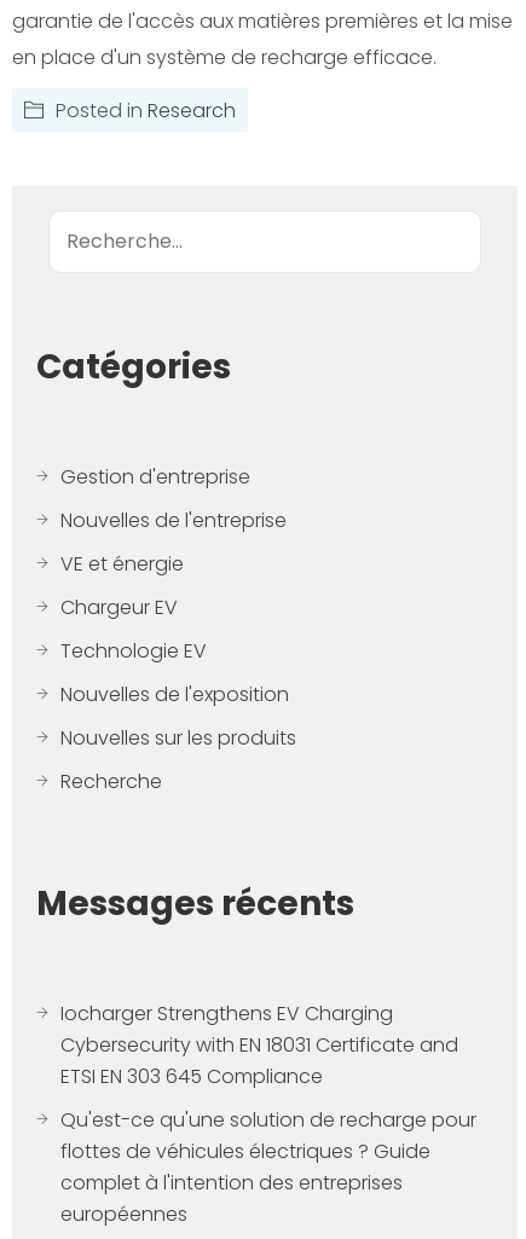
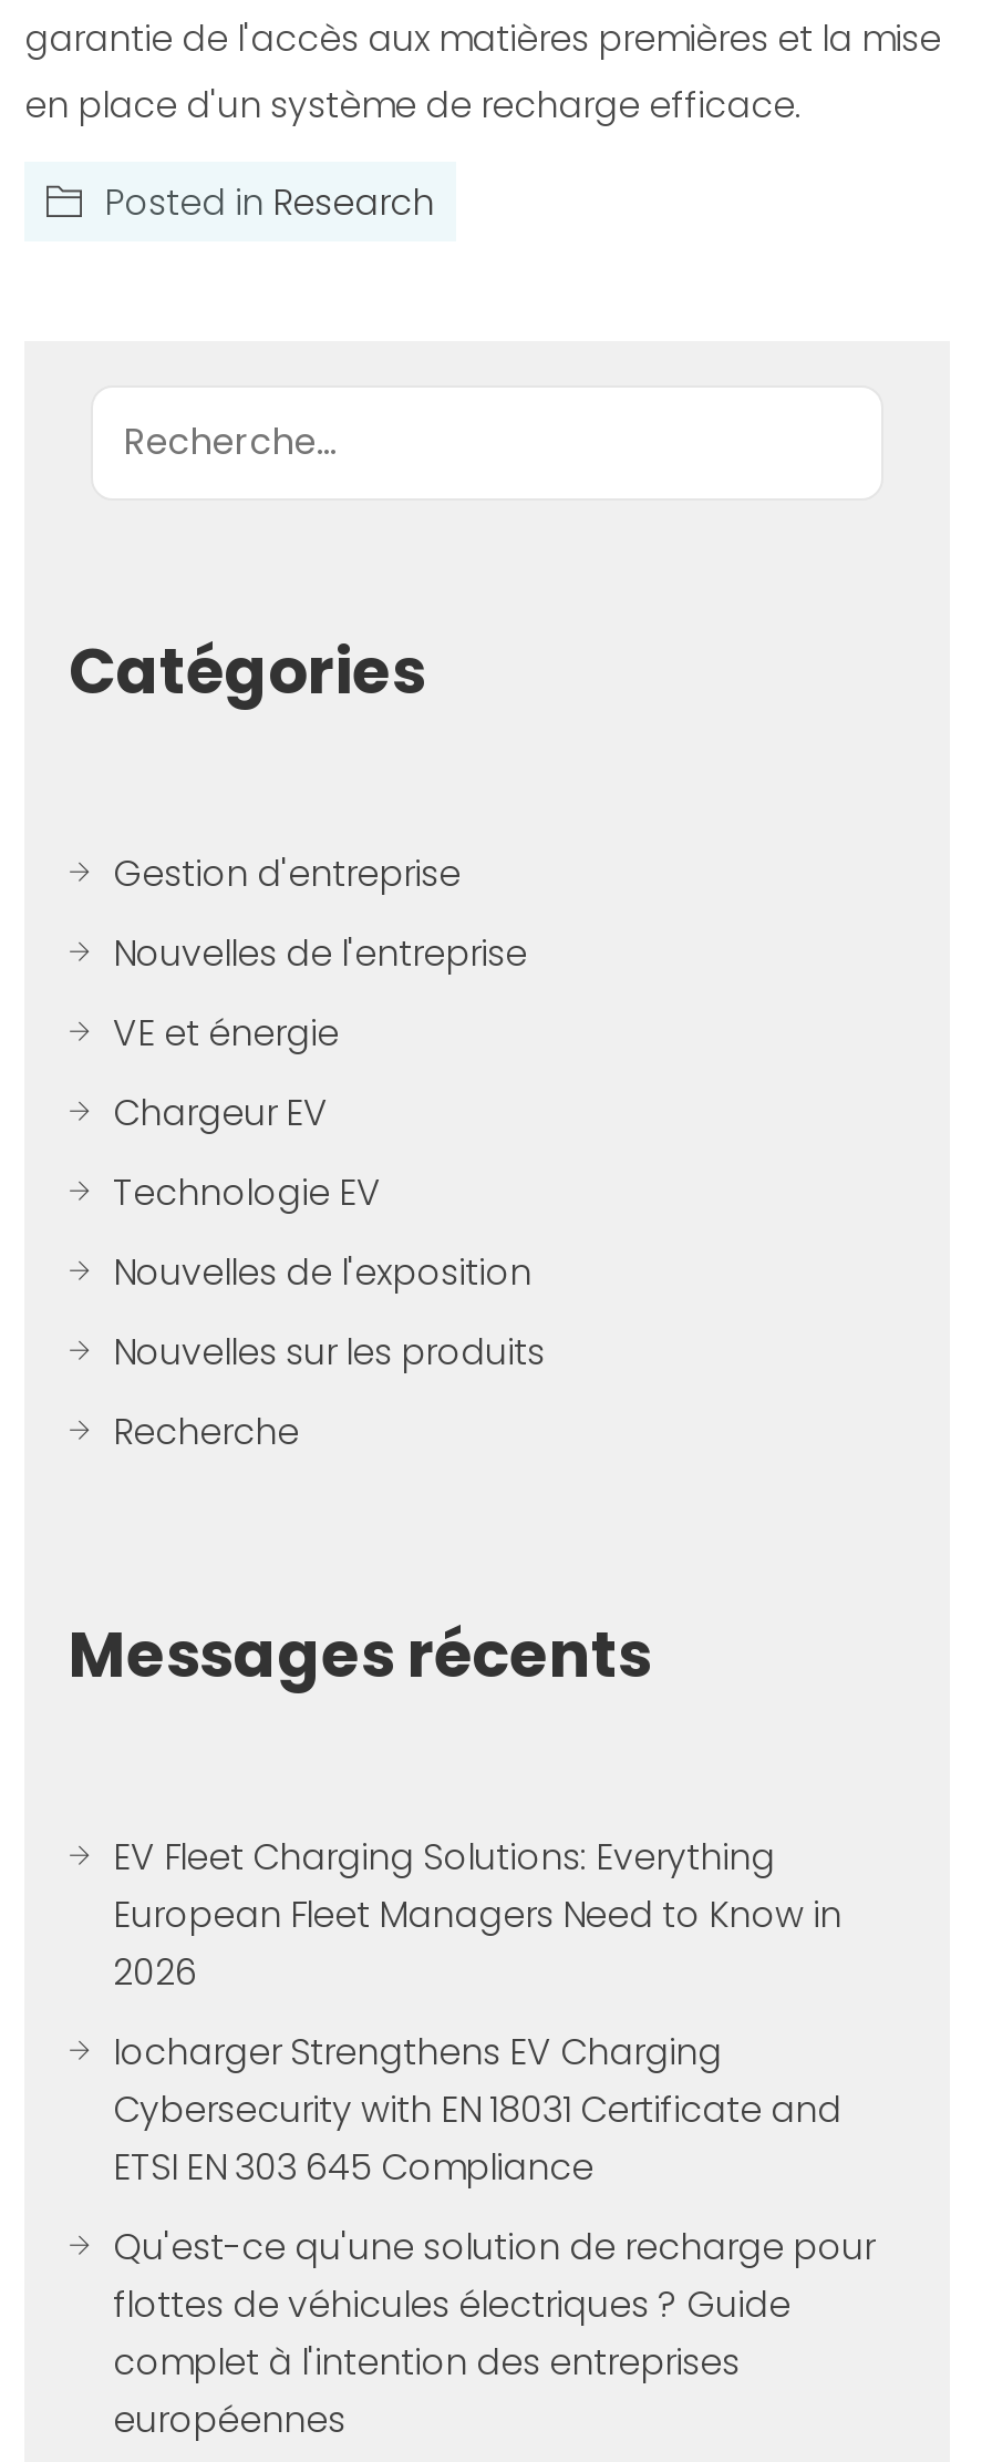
none -> [113,1831,841,1997] EV Fleet Charging Solutions: Everything | European Fleet Managers Need to Know in | 2026

